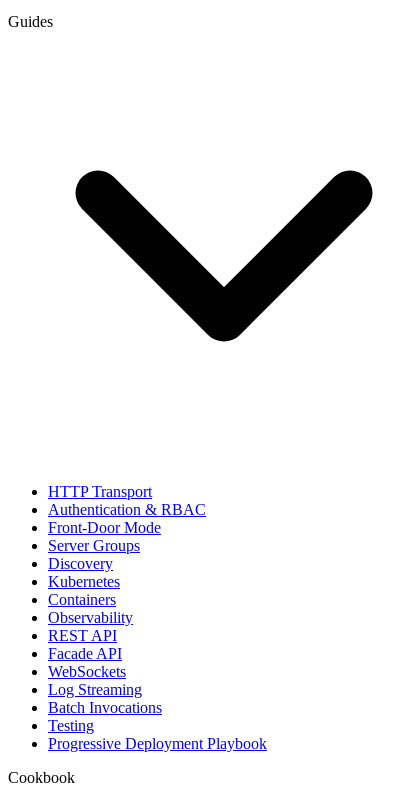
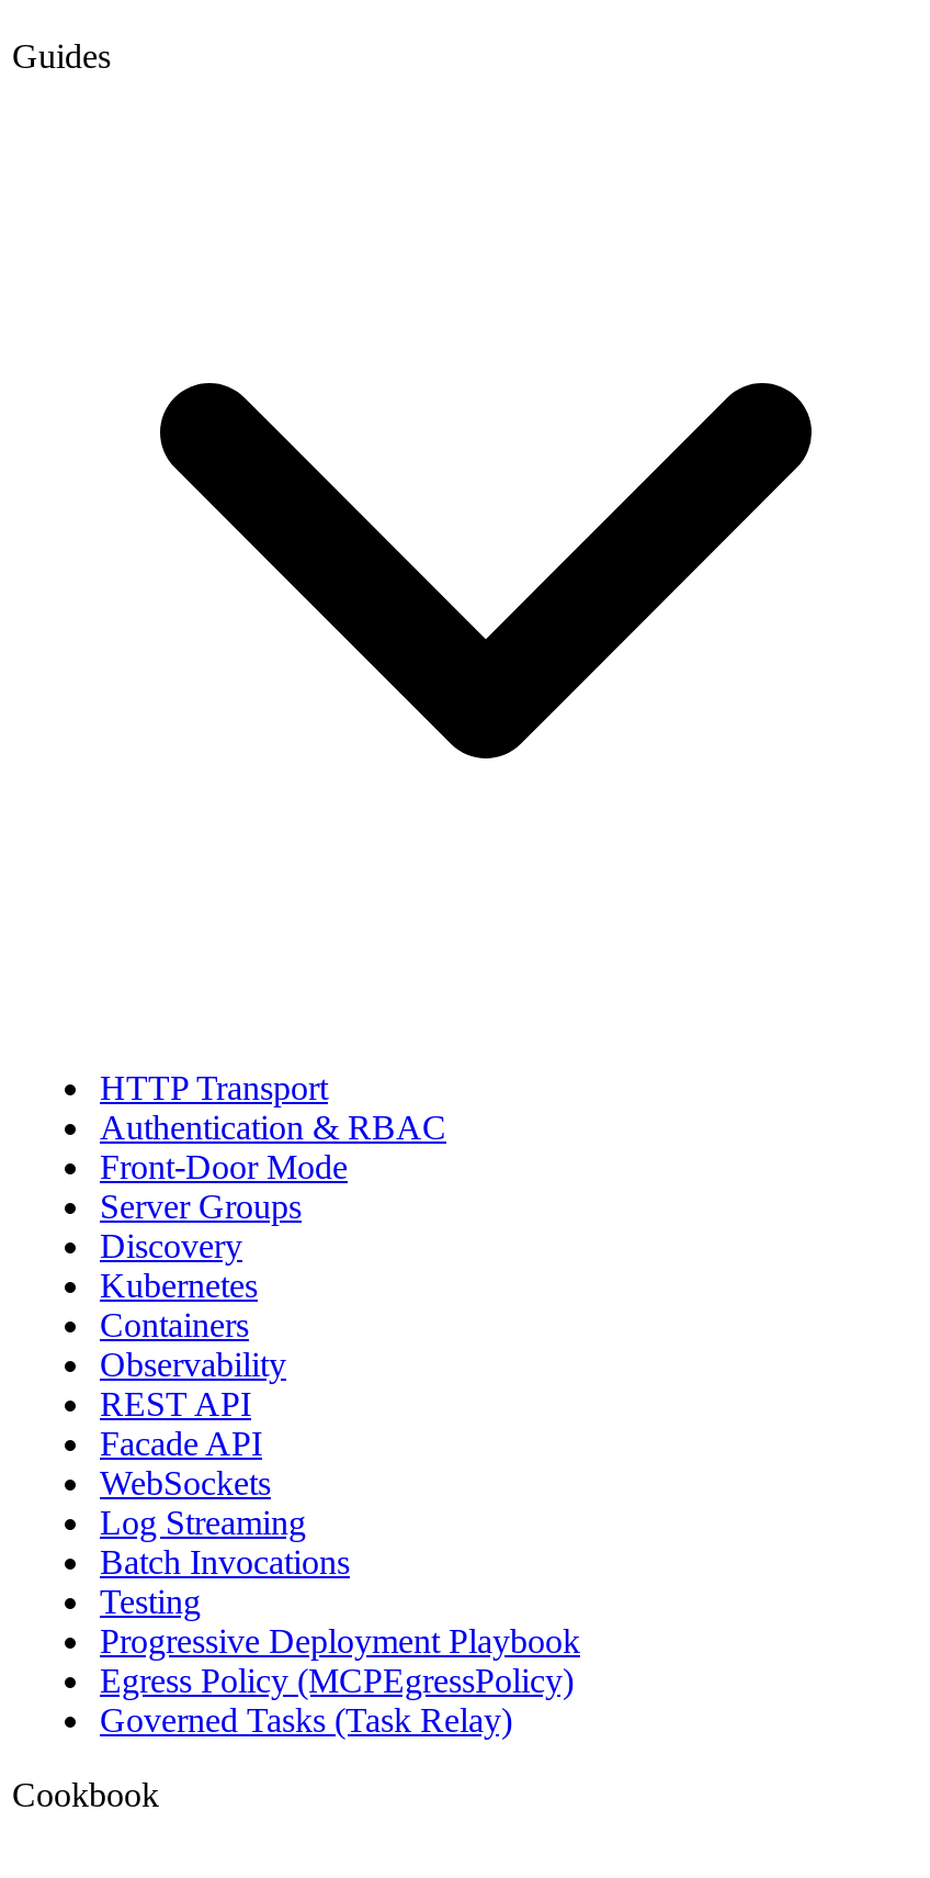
none -> [100,1662,574,1739] Egress Policy (MCPEgressPolicy) | Governed Tasks (Task Relay)

